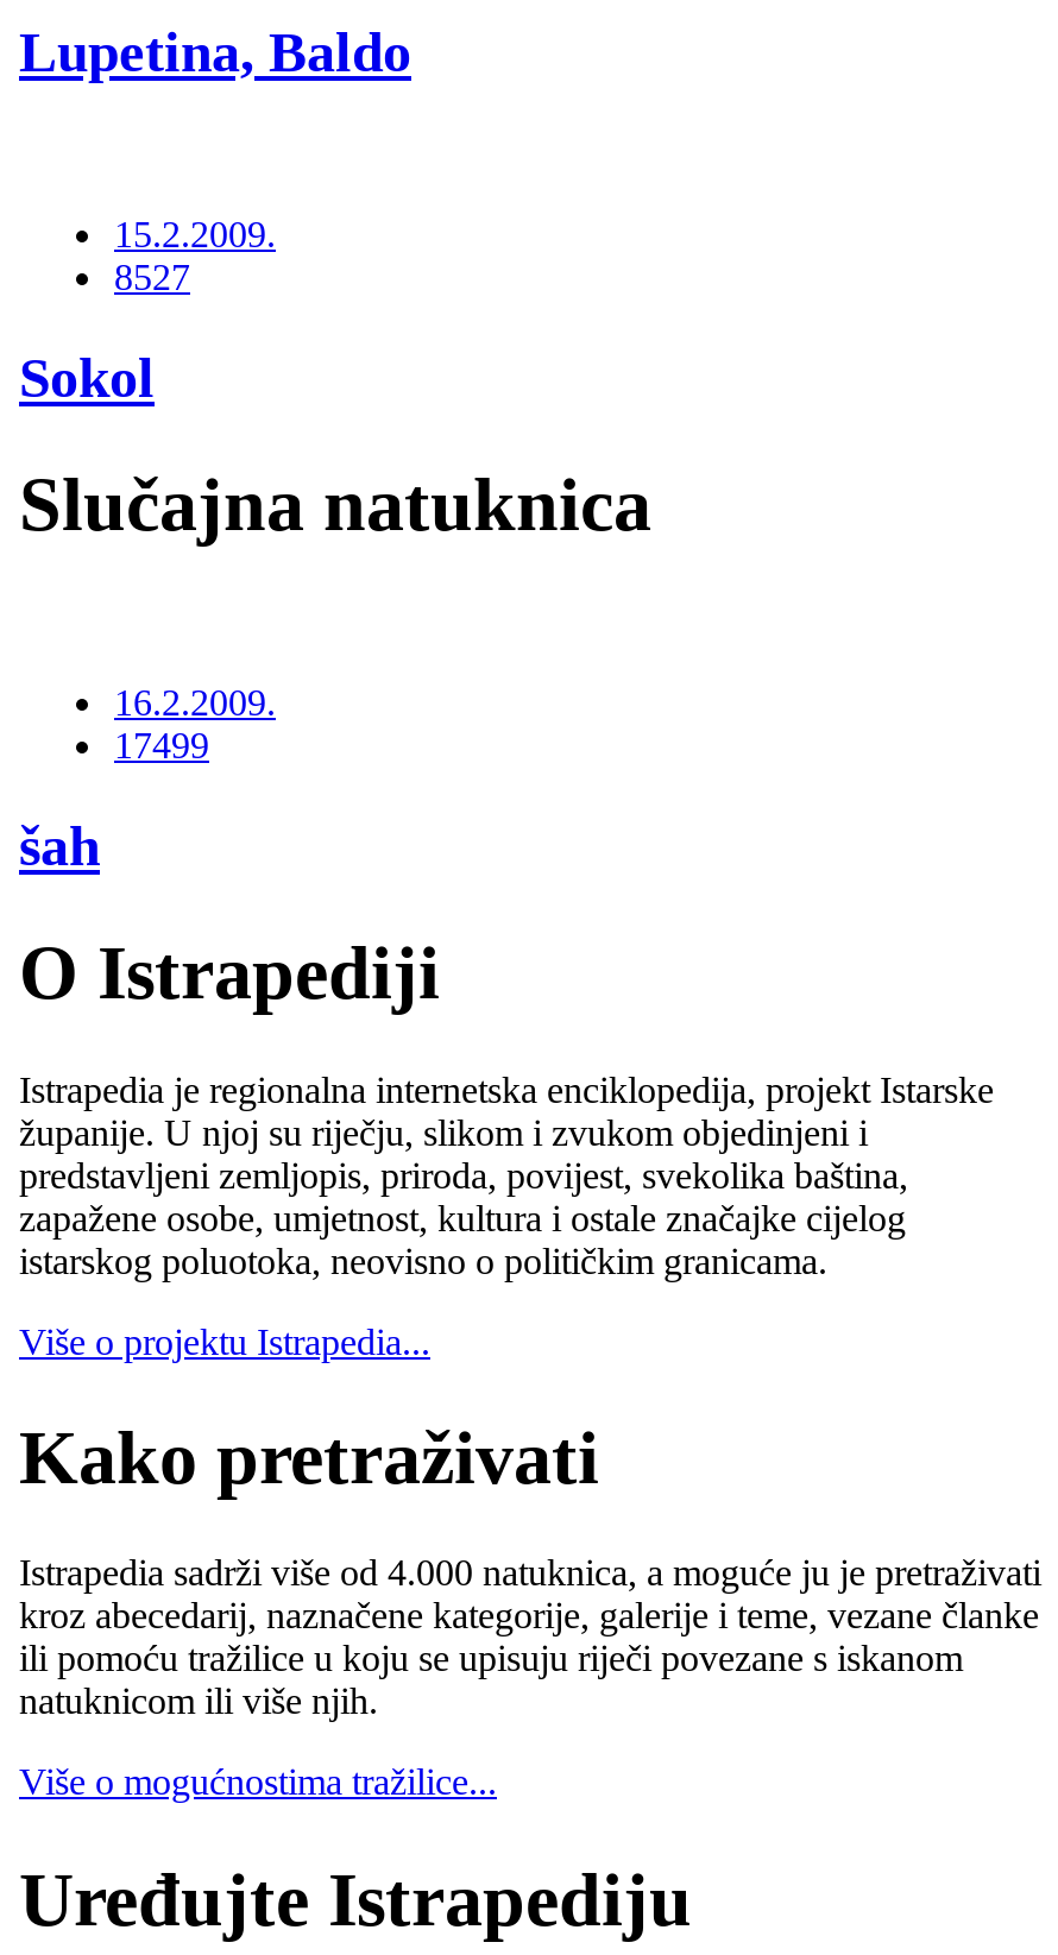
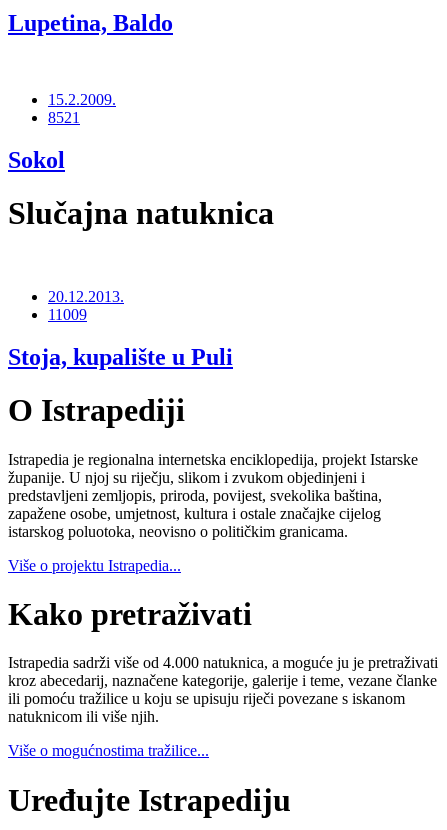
[114,257,190,297] 8527 -> [48,109,80,126] 8521
[114,682,276,765] 16.2.2009. | 17499 -> [48,288,124,323] 20.12.2013. | 11009
[19,815,100,876] šah -> [8,344,233,370] Stoja, kupalište u Puli

